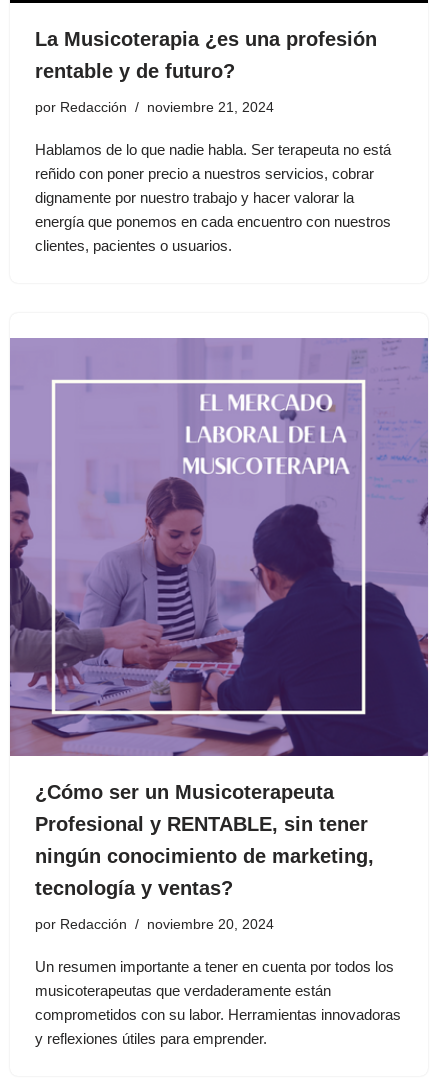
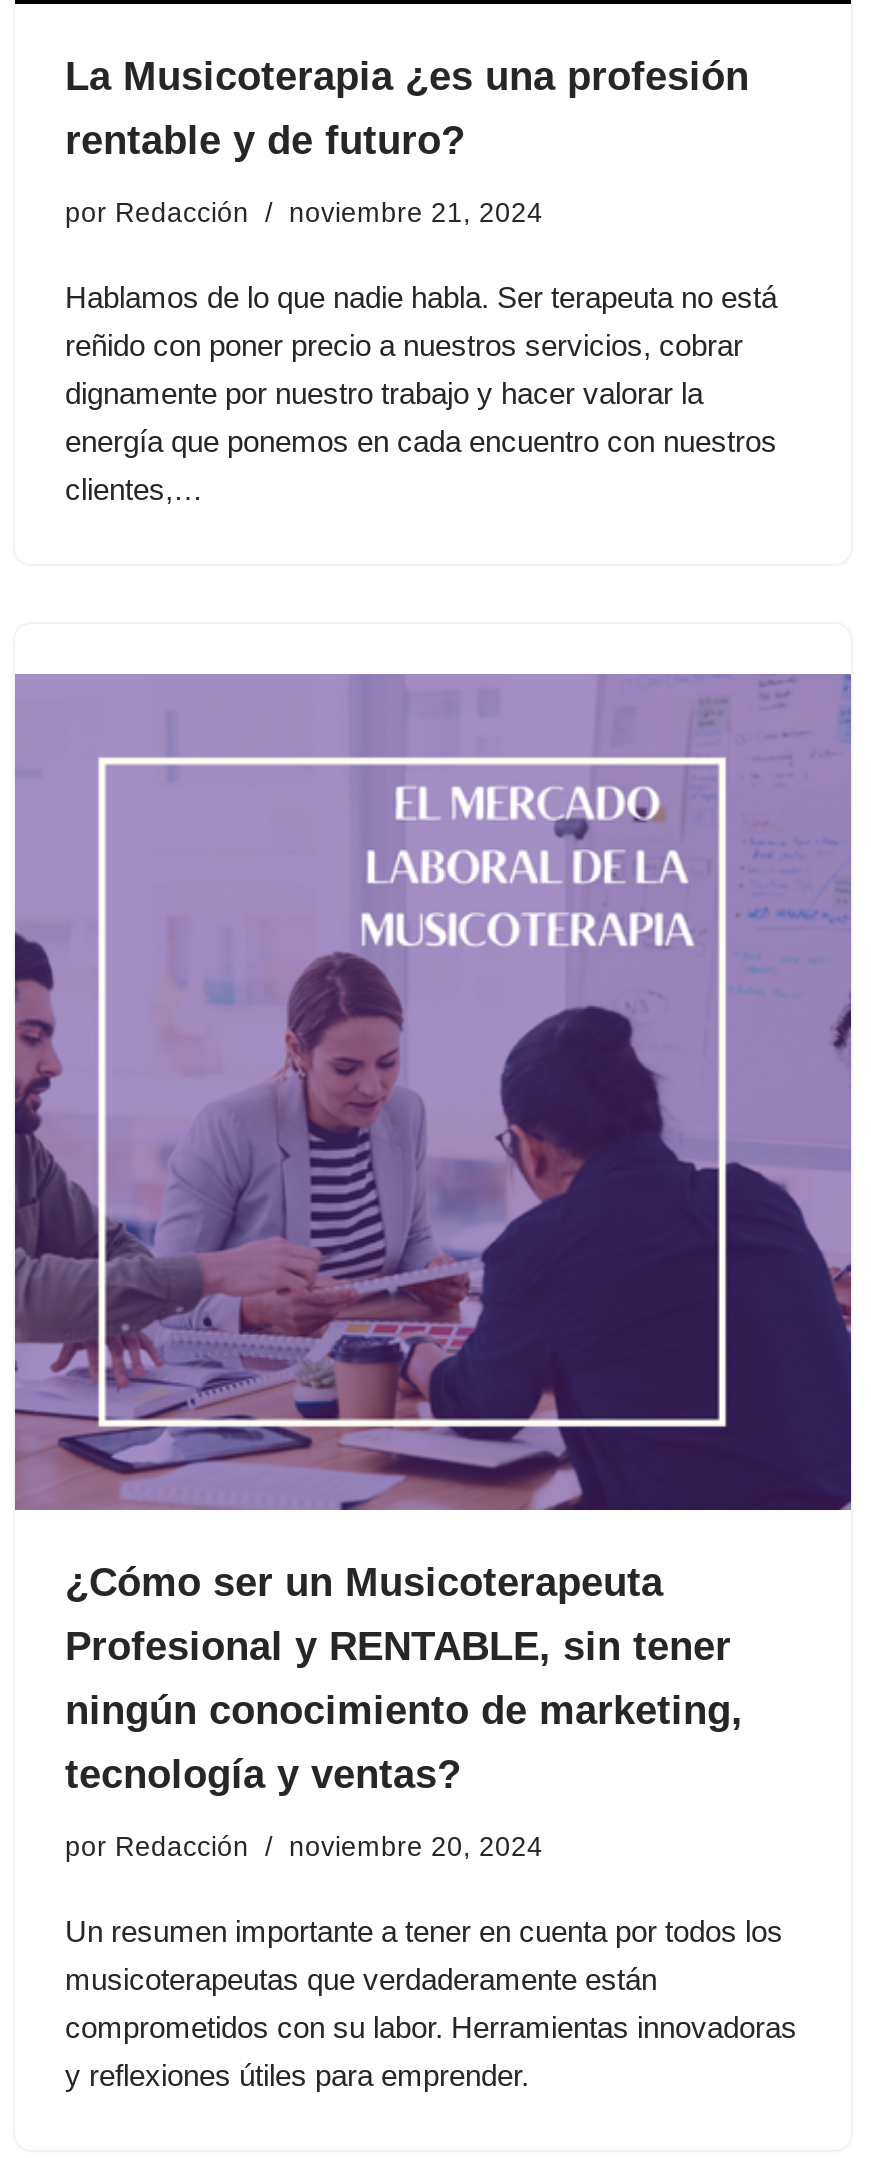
[35,237,232,254] clientes, pacientes o usuarios. -> [65,472,211,506] clientes,…

